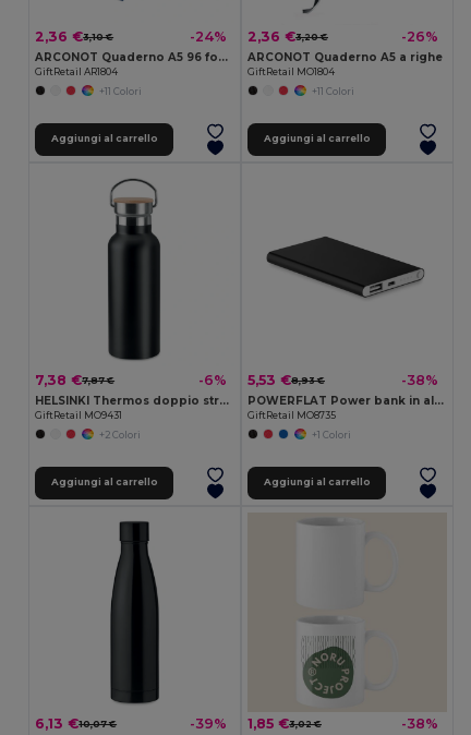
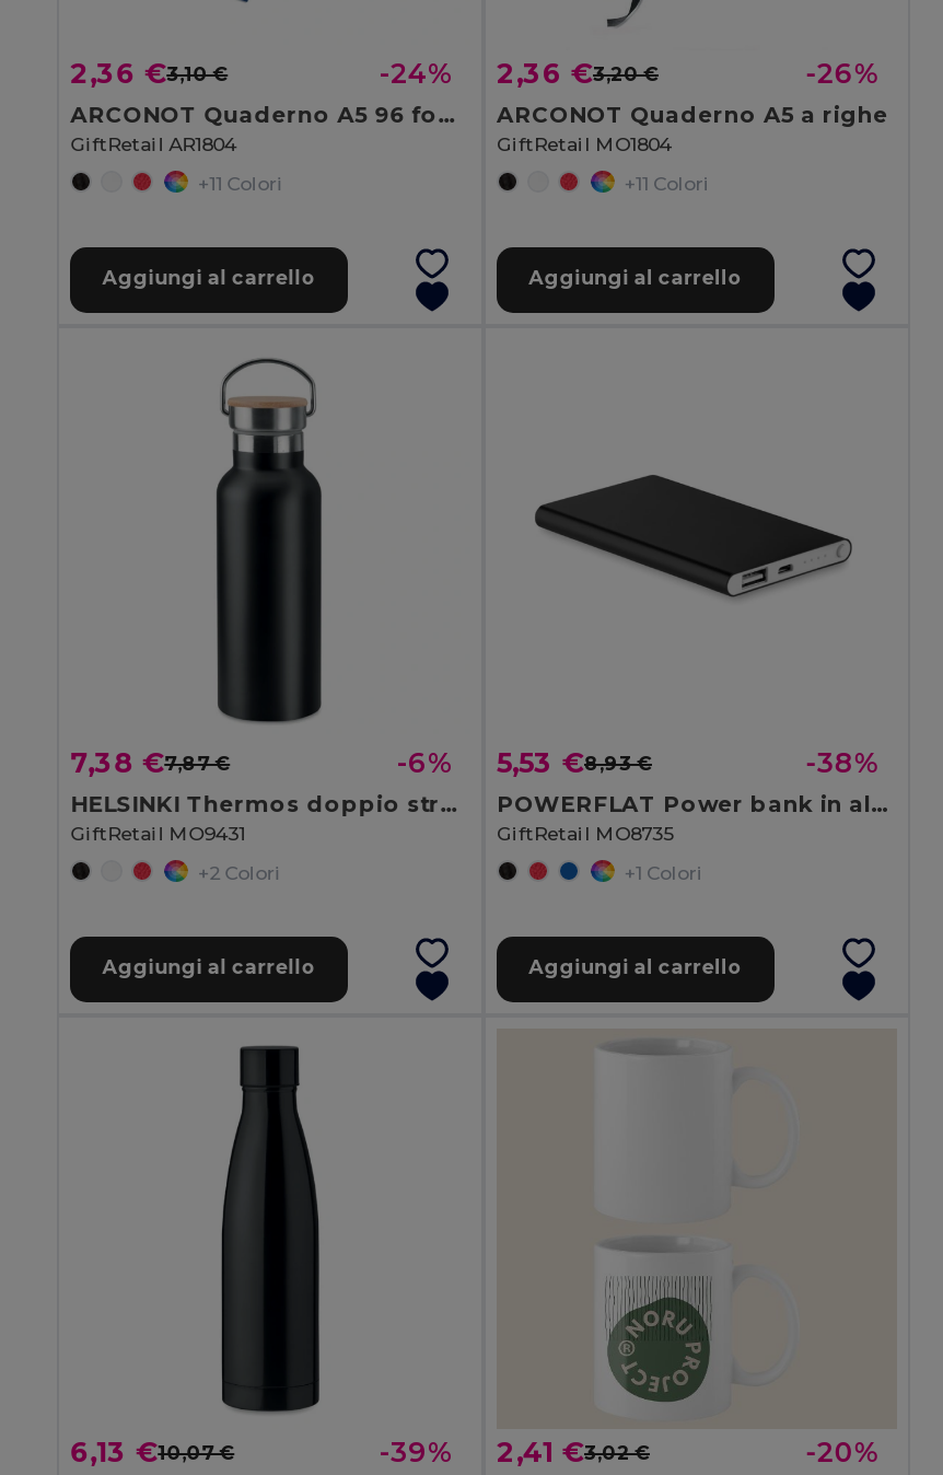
[189,715,322,732] -39% 1,85 €3,02 € -> [380,1435,650,1468] -39% 2,41 €3,02 €
[402,715,439,732] -38% -> [806,1436,880,1468] -20%

